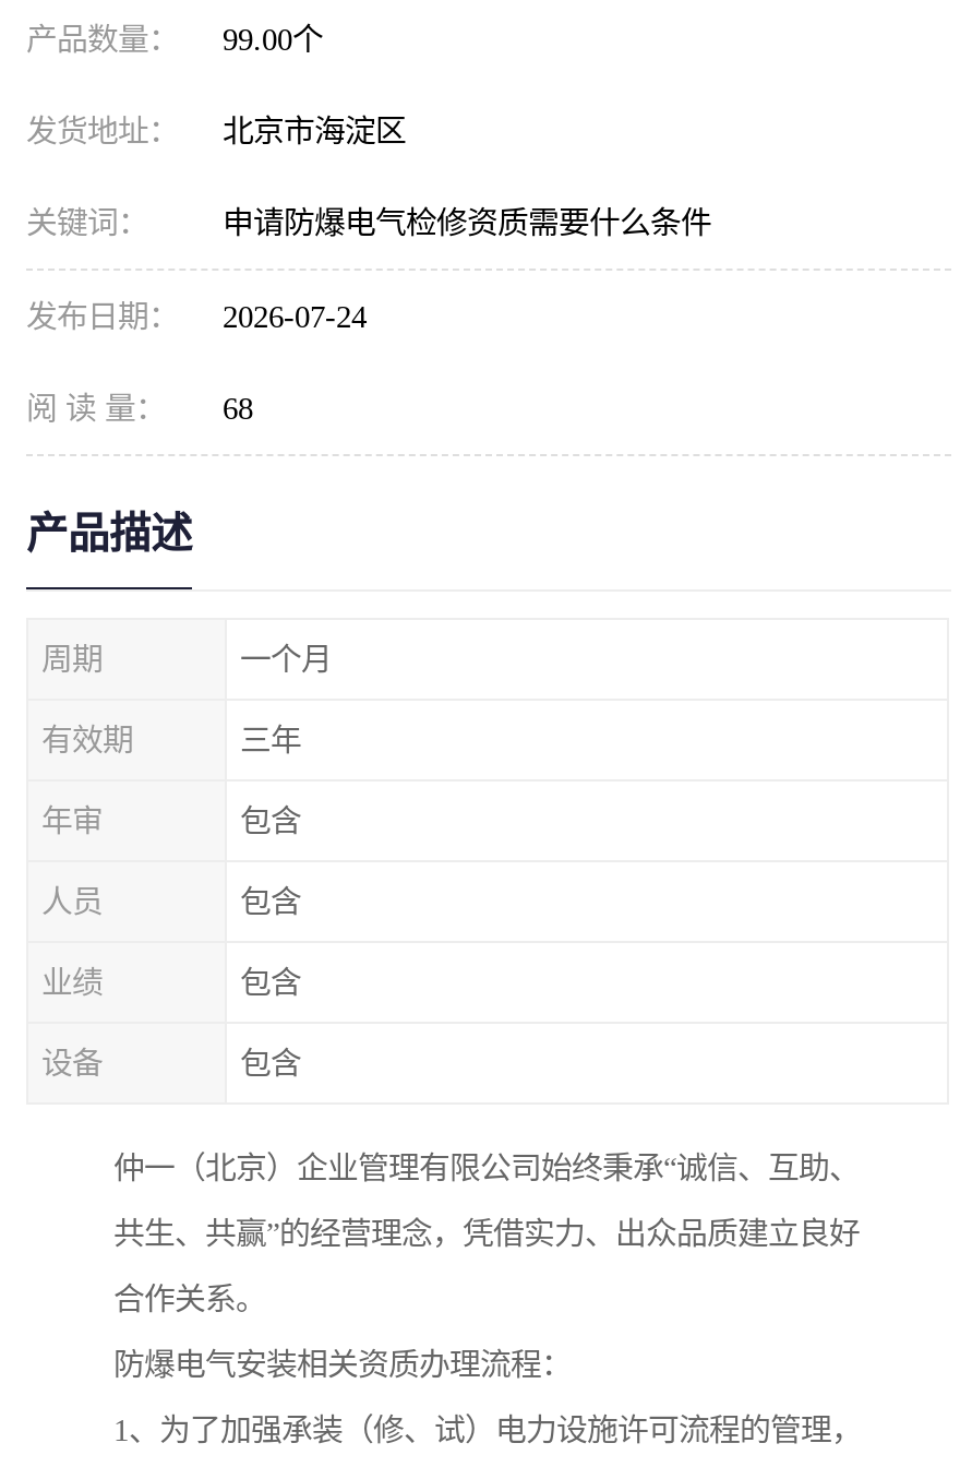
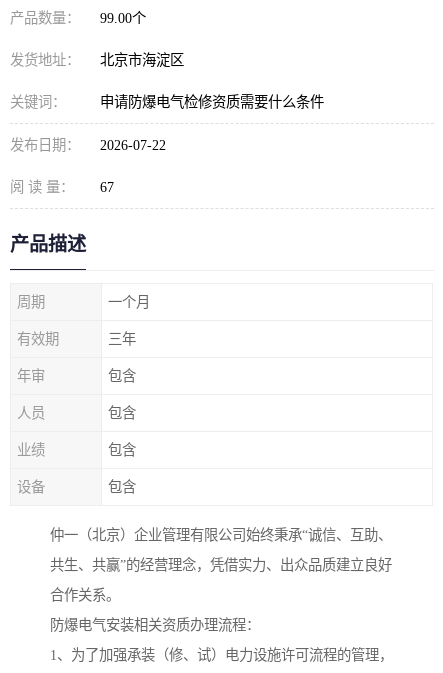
[26,299,367,334] 发布日期： 2026-07-24 -> [10,137,166,153] 发布日期： 2026-07-22
[26,391,253,426] 阅 读 量： 68 -> [10,179,114,195] 阅 读 量： 67

